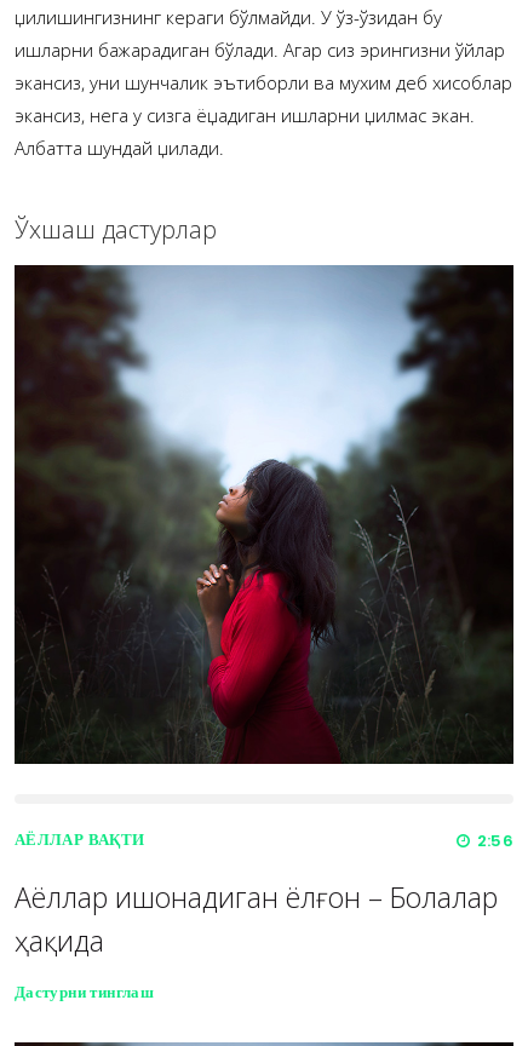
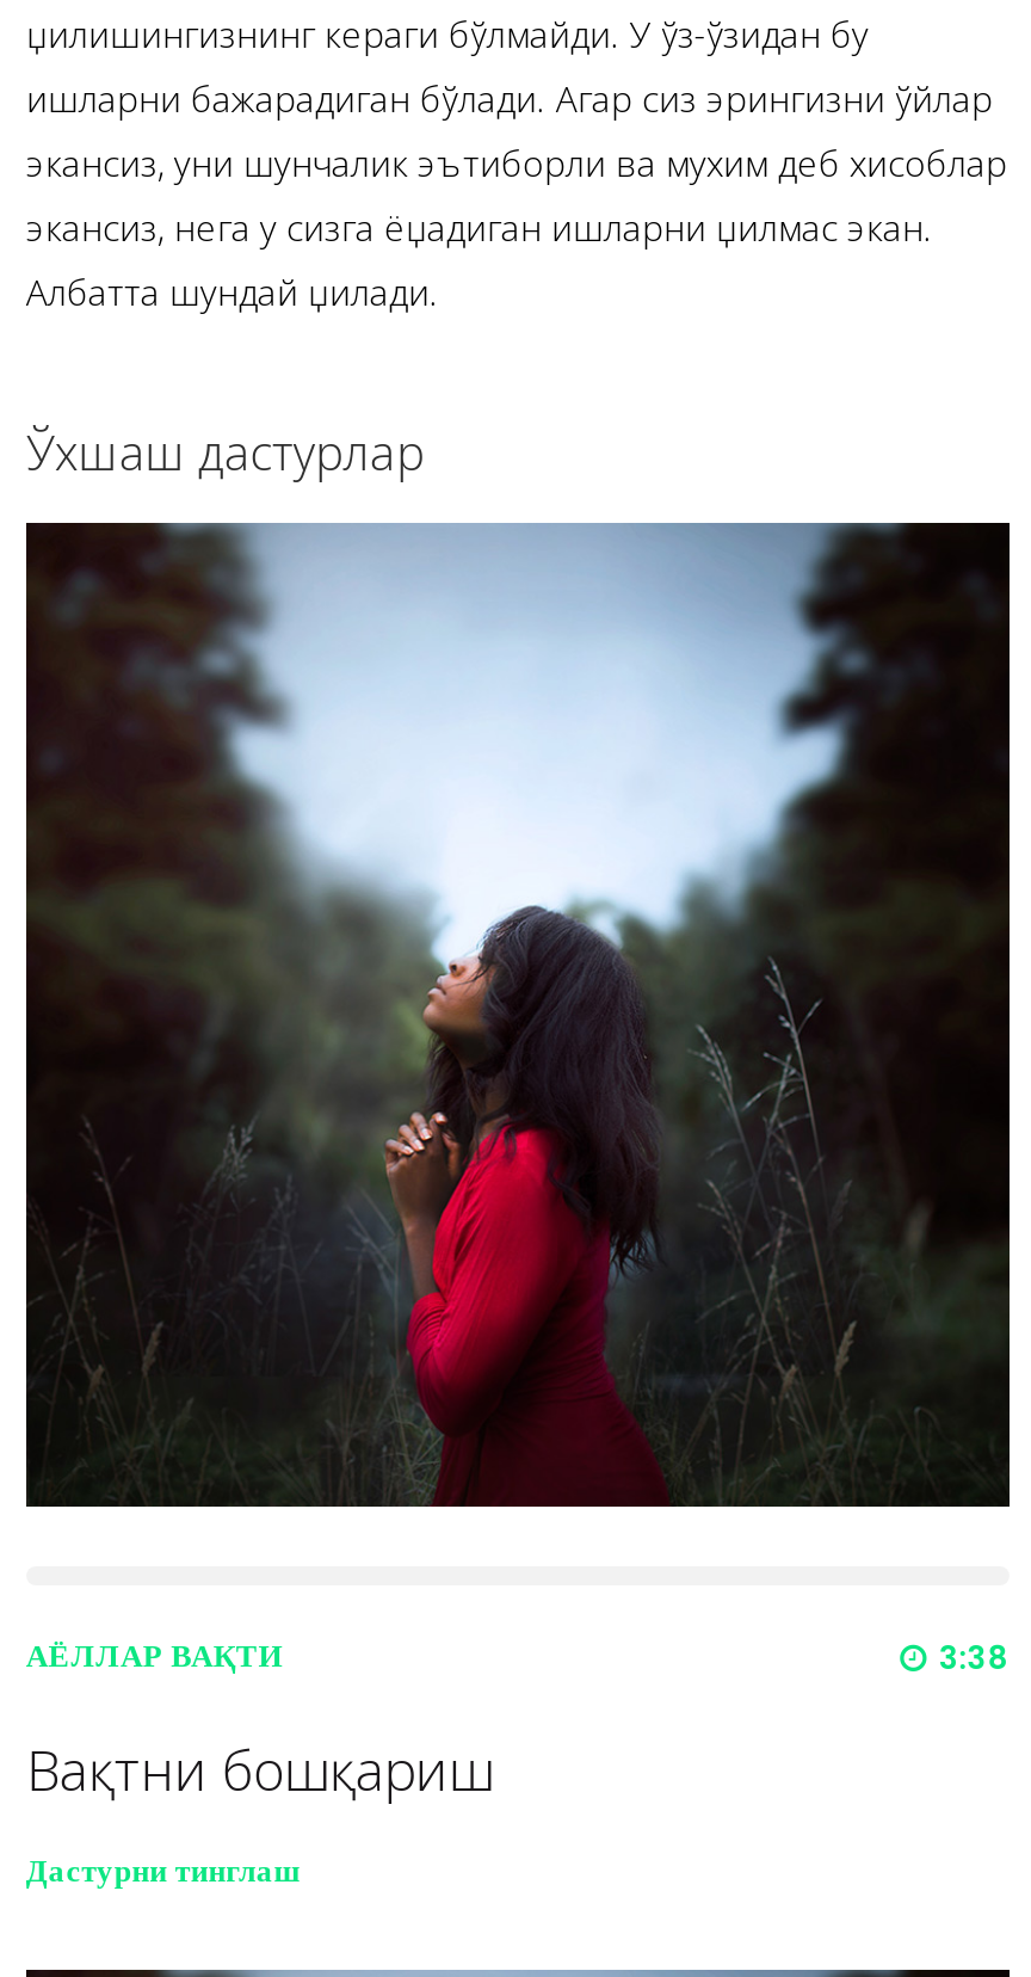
[477,830,514,853] 2:56 -> [939,1636,1010,1681] 3:38
[14,878,498,960] Аёллар ишонадиган ёлғон – Болалар | ҳақида -> [26,1732,494,1808] Вақтни бошқариш

